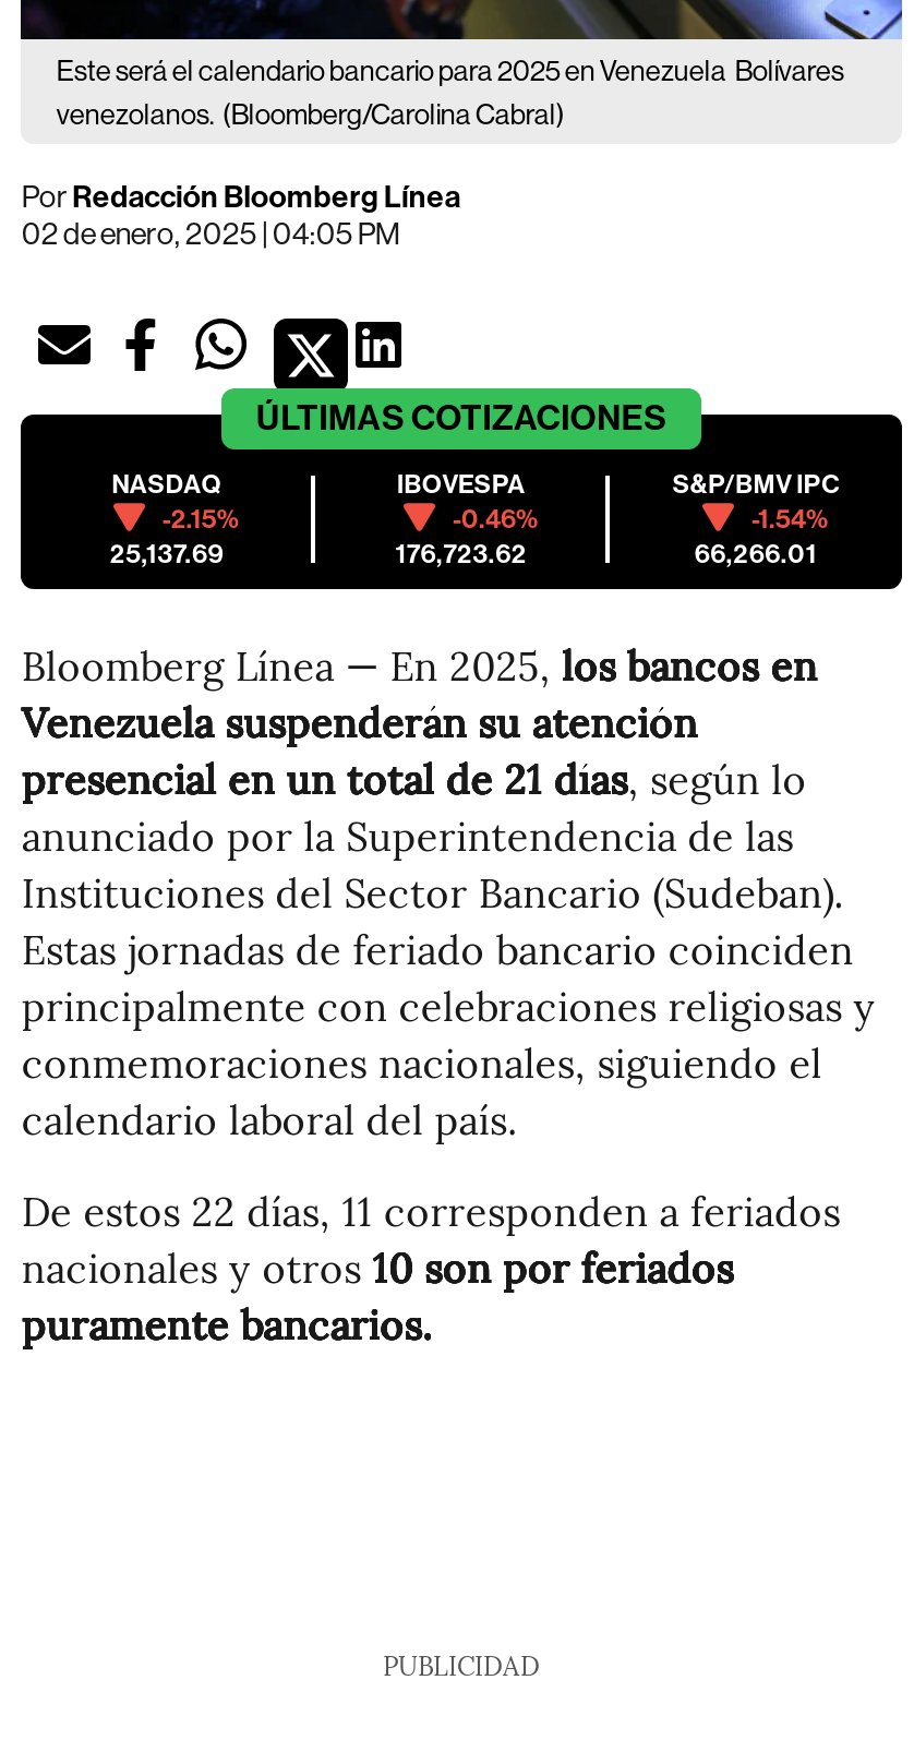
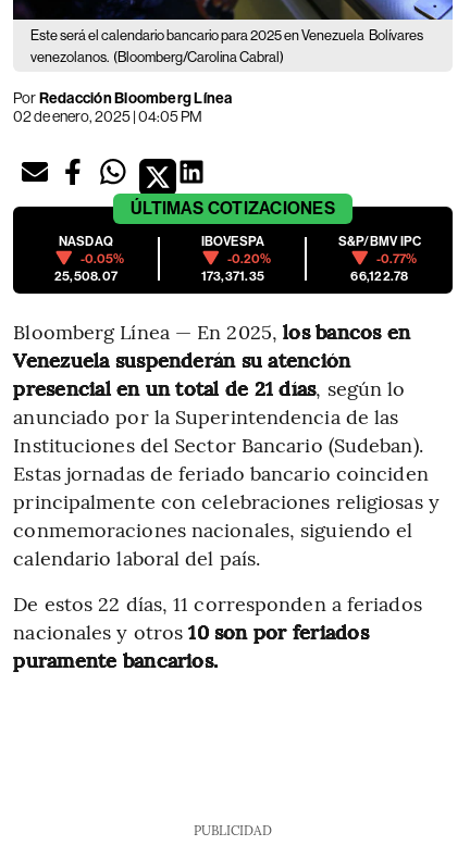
[162,504,239,534] -2.15% -> [81,251,124,266] -0.05%
[453,504,538,534] -0.46% -> [228,251,271,266] -0.20%
[751,504,828,534] -1.54% -> [376,251,417,266] -0.77%
[110,538,224,569] 25,137.69 -> [54,268,117,284] 25,508.07
[395,538,527,569] 176,723.62 -> [201,268,265,284] 173,371.35
[695,538,817,569] 66,266.01 -> [351,268,409,284] 66,122.78

